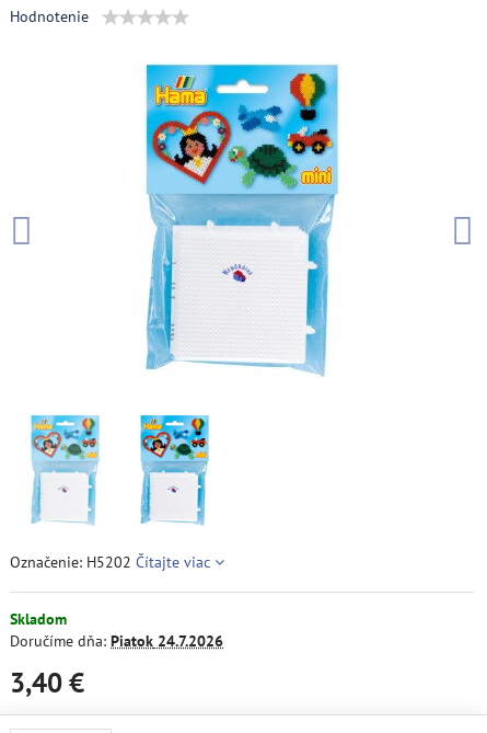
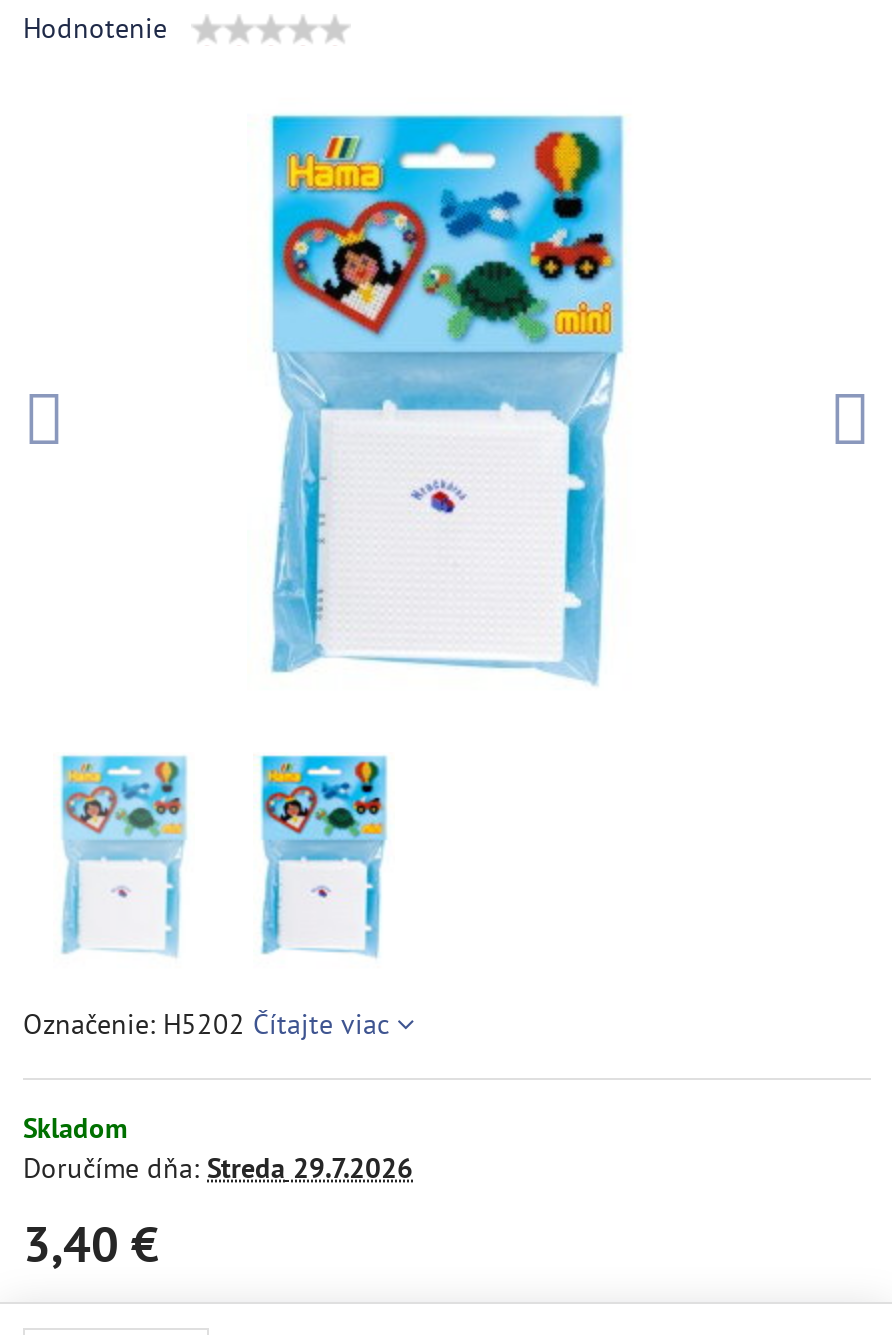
[10,631,223,651] Doručíme dňa: Piatok 24.7.2026 -> [23,1150,413,1186] Doručíme dňa: Streda 29.7.2026

